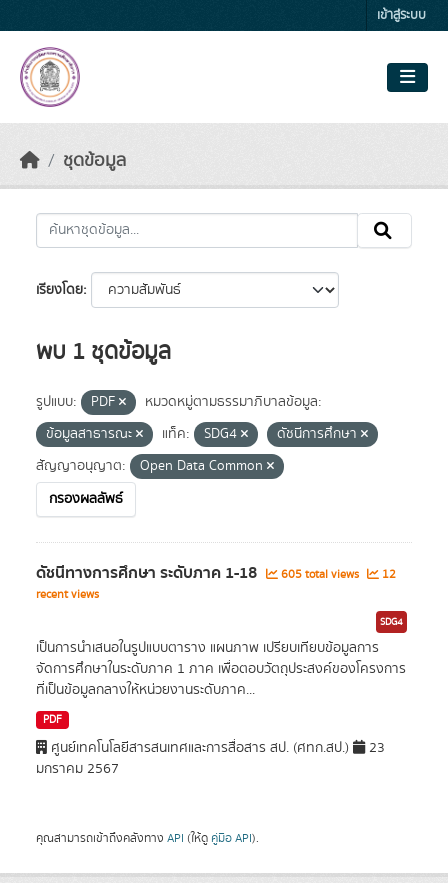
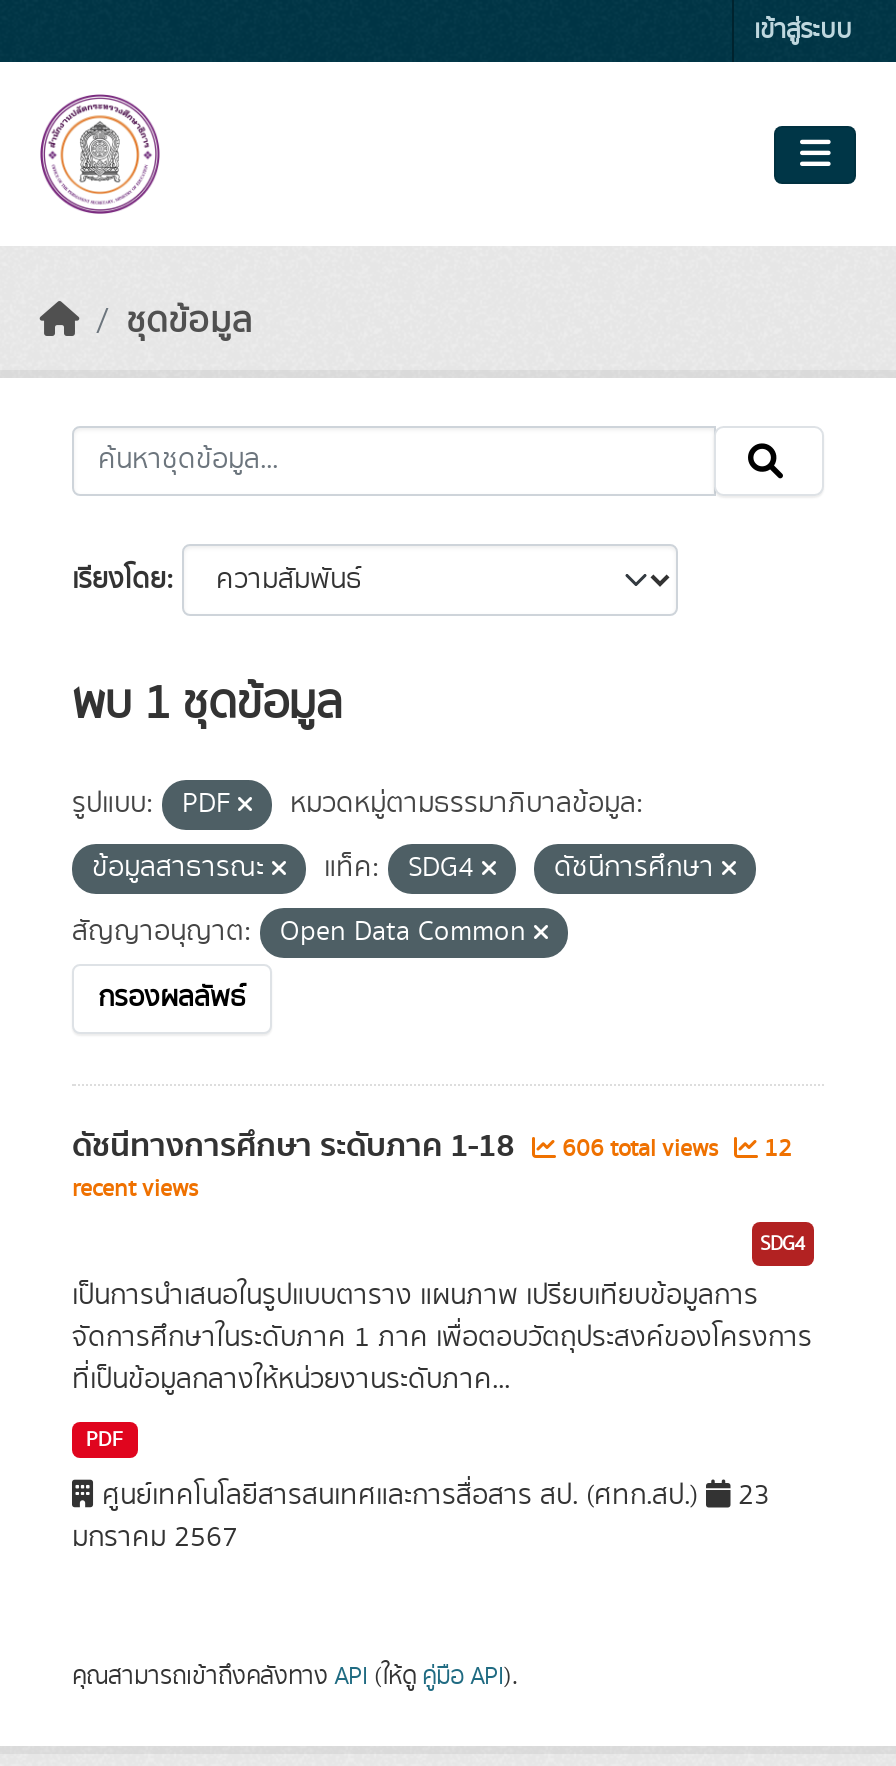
[36,560,396,586] ดัชนีทางการศึกษา ระดับภาค 1-18 605 total views 12 -> [72,1120,792,1172] ดัชนีทางการศึกษา ระดับภาค 1-18 606 total views 12

